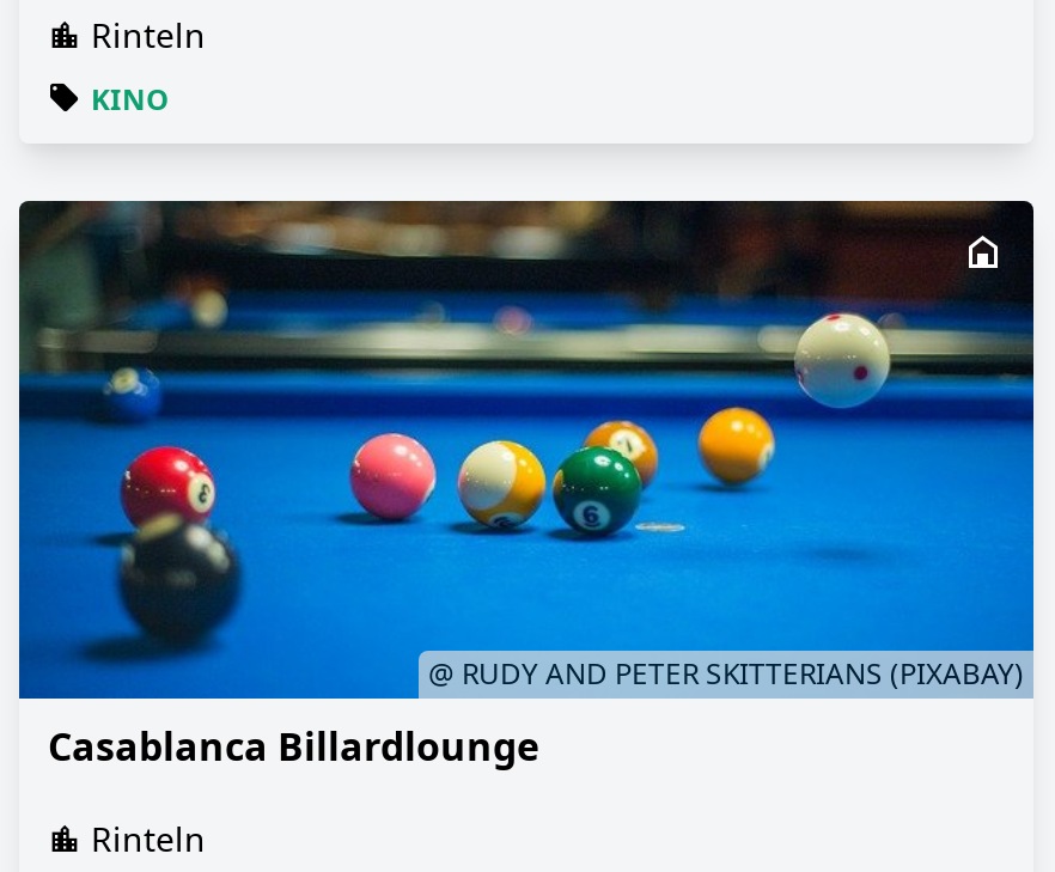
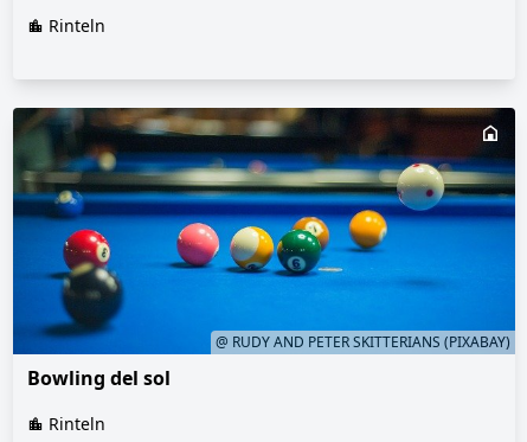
[91,79,170,120] KINO -> none
[48,720,538,773] Casablanca Billardlounge -> [27,365,171,391] Bowling del sol

